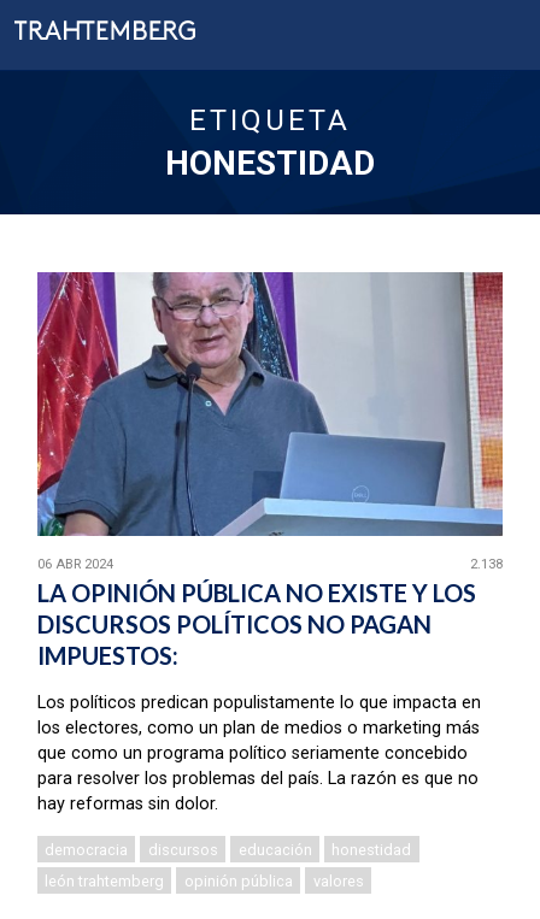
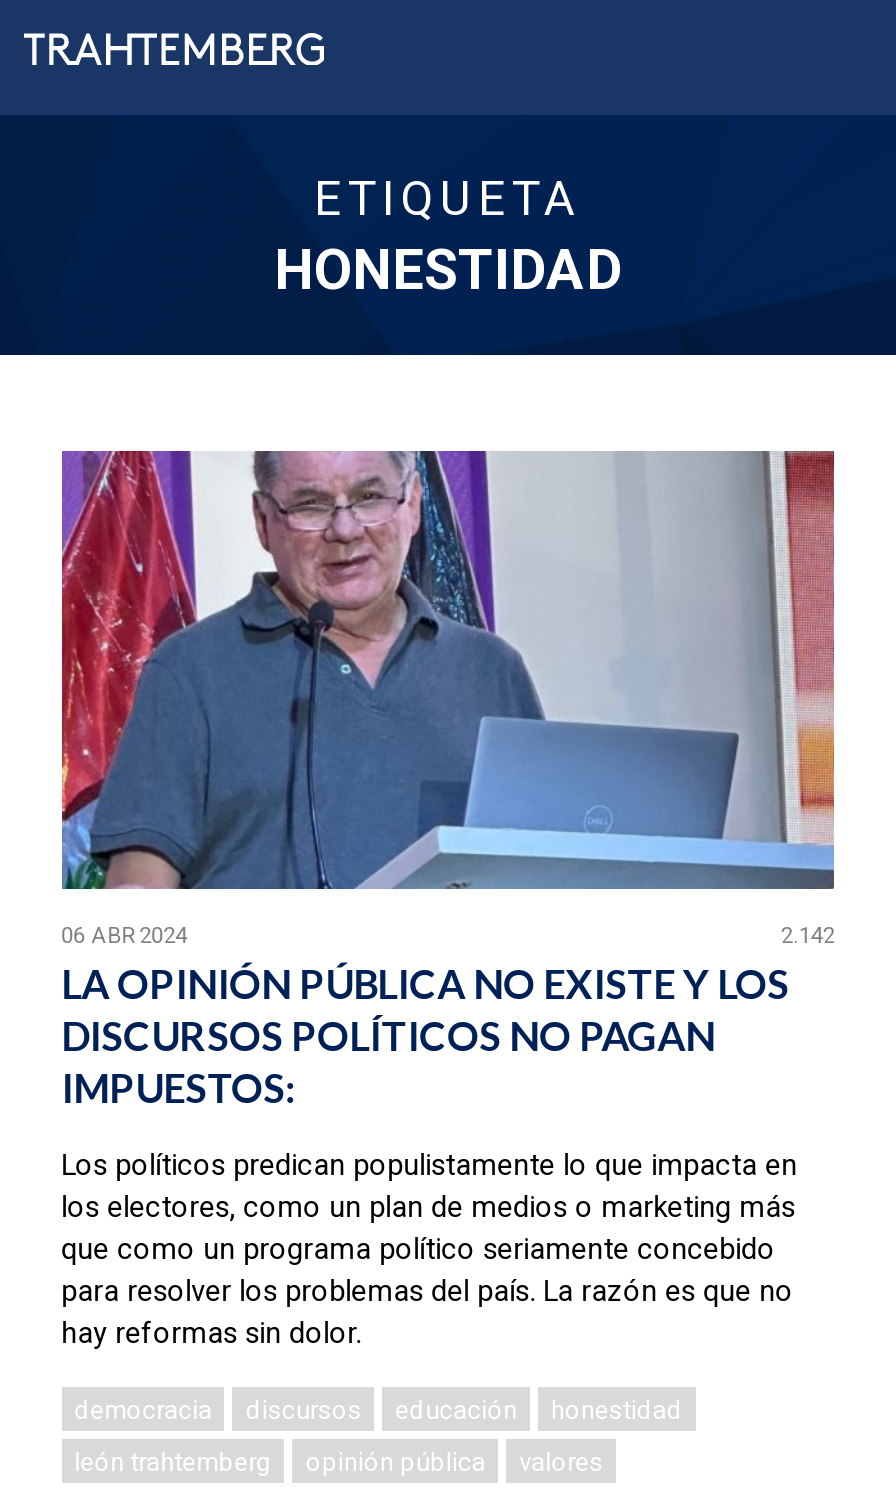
[470,557,503,573] 2.138 -> [781,924,835,950] 2.142

